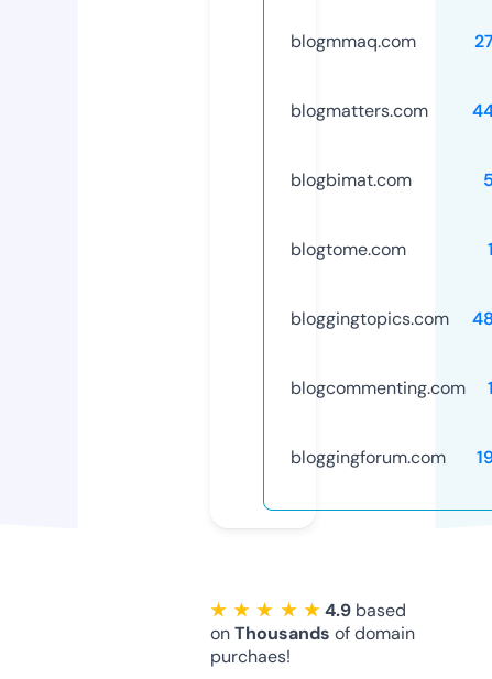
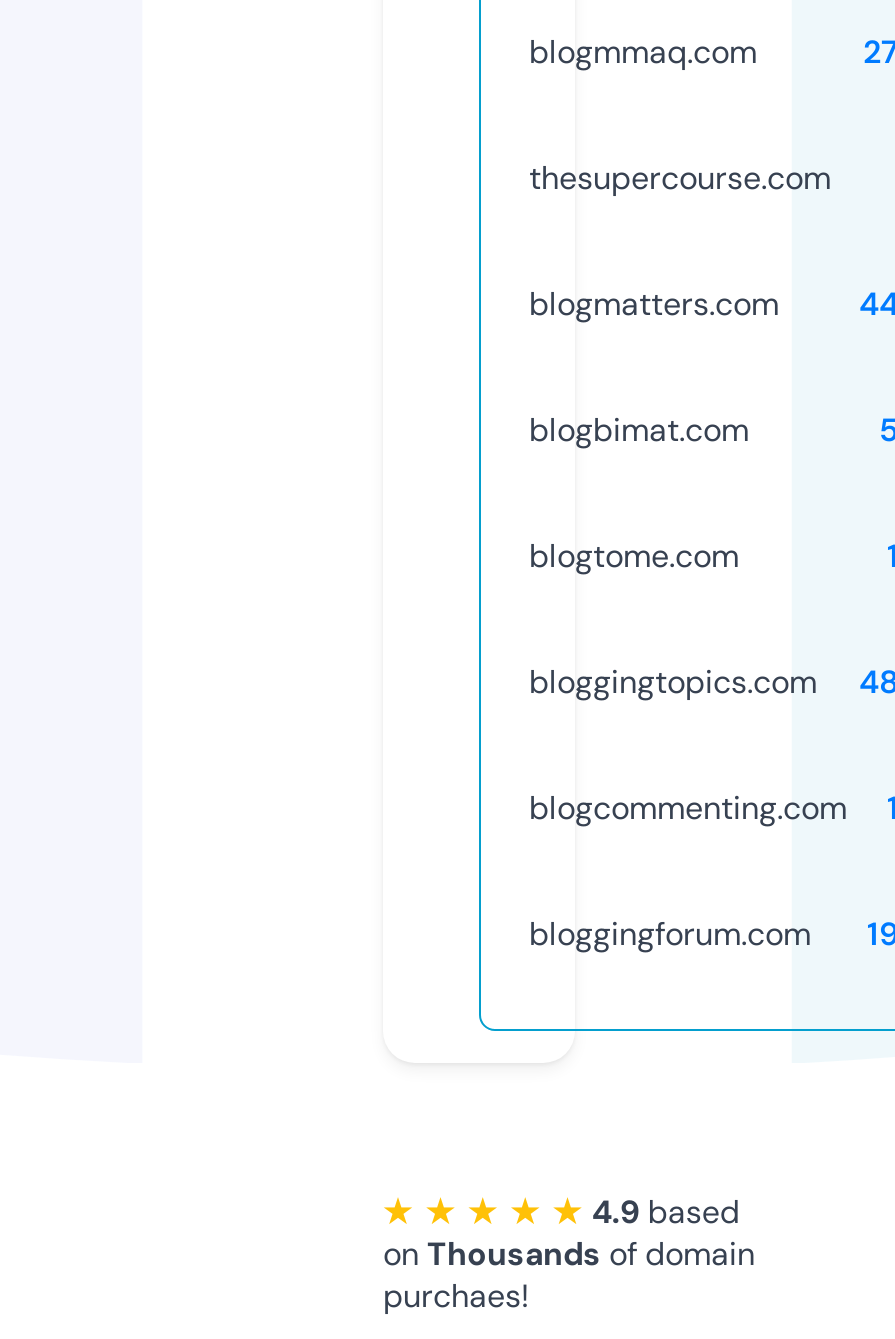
none -> [529,157,831,199] thesupercourse.com

